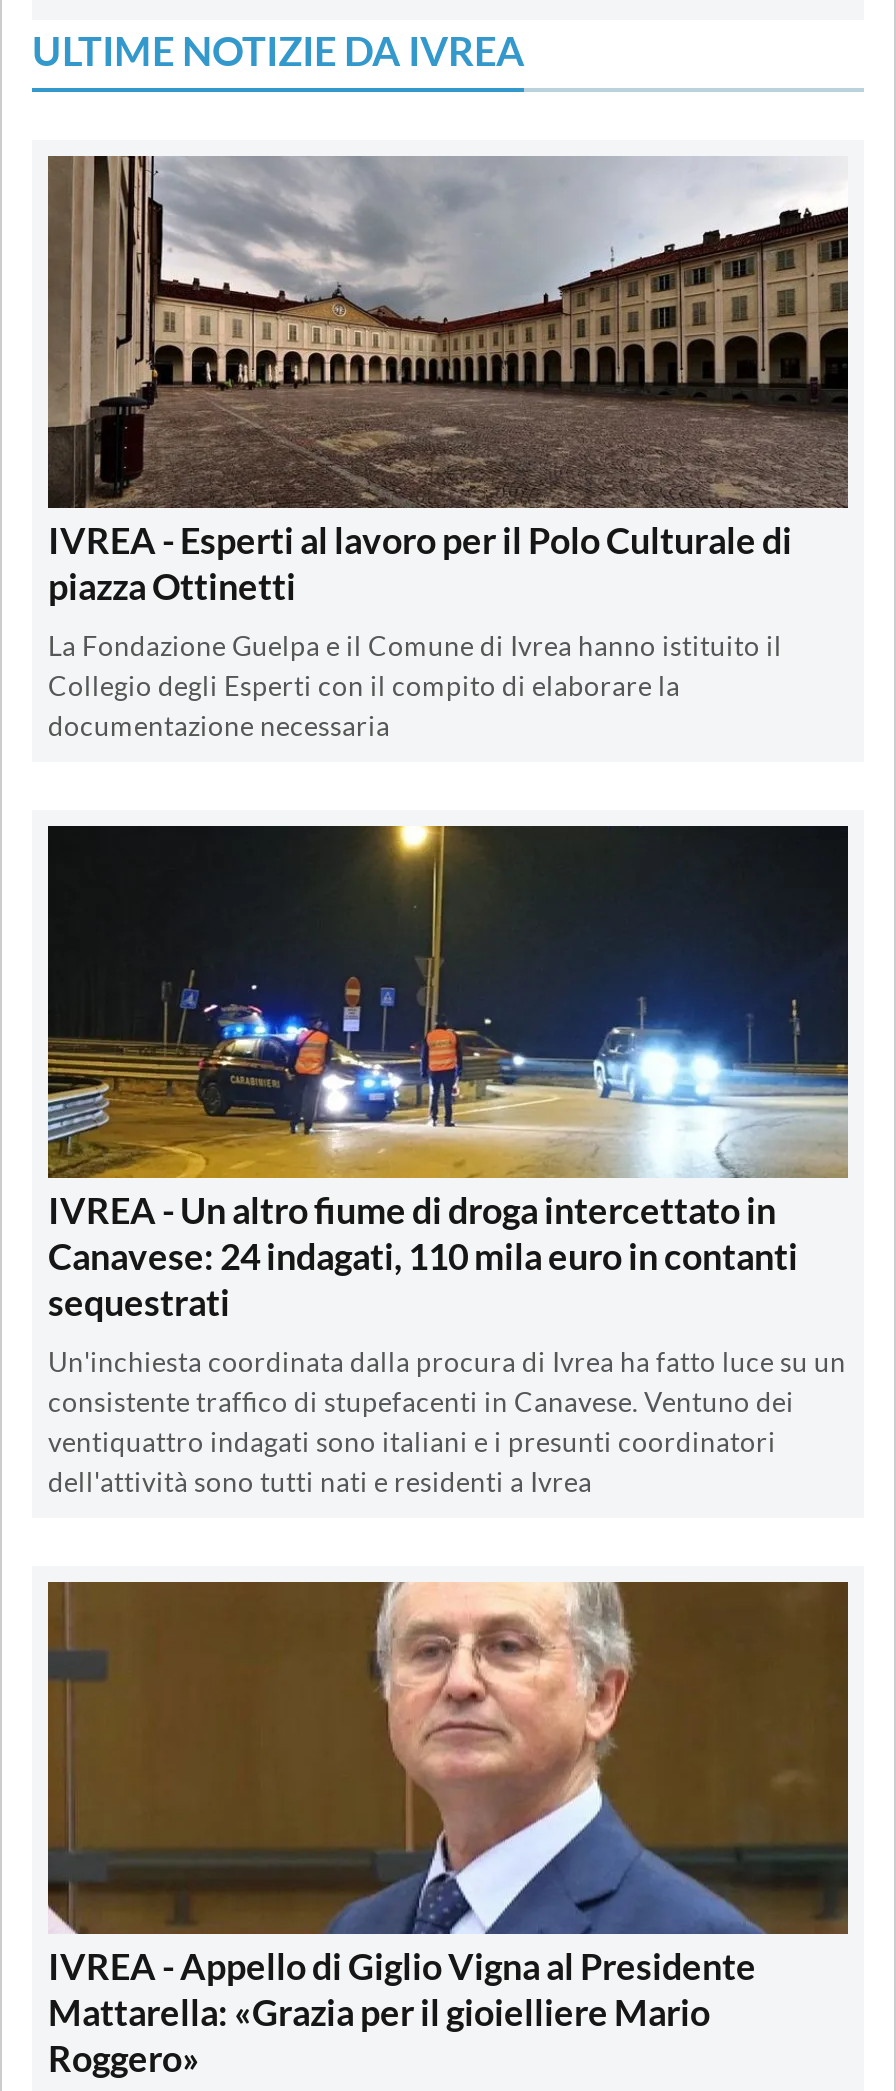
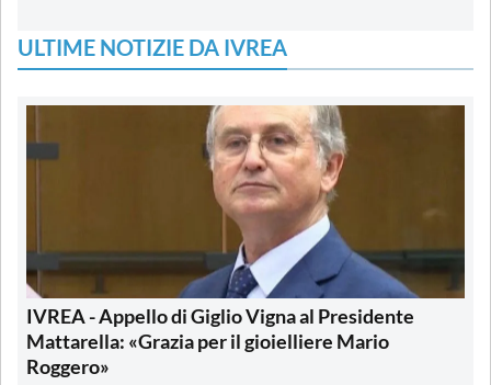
[46,156,848,742] [image] | IVREA - Esperti al lavoro per il Polo Culturale di | piazza Ottinetti | La Fondazione Guelpa e il Comune di Ivrea hanno istituito il | Collegio degli Esperti con il compito di elaborare la | documentazione necessaria -> none
[46,824,850,1498] [image] | IVREA - Un altro fiume di droga intercettato in | Canavese: 24 indagati, 110 mila euro in contanti | sequestrati | Un'inchiesta coordinata dalla procura di Ivrea ha fatto luce su un | consistente traffico di stupefacenti in Canavese. Ventuno dei | ventiquattro indagati sono italiani e i presunti coordinatori | dell'attività sono tutti nati e residenti a Ivrea -> none

